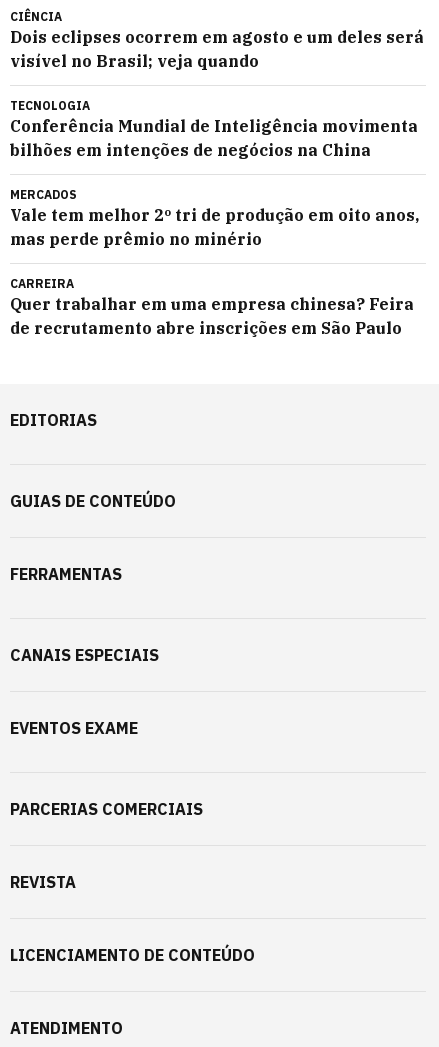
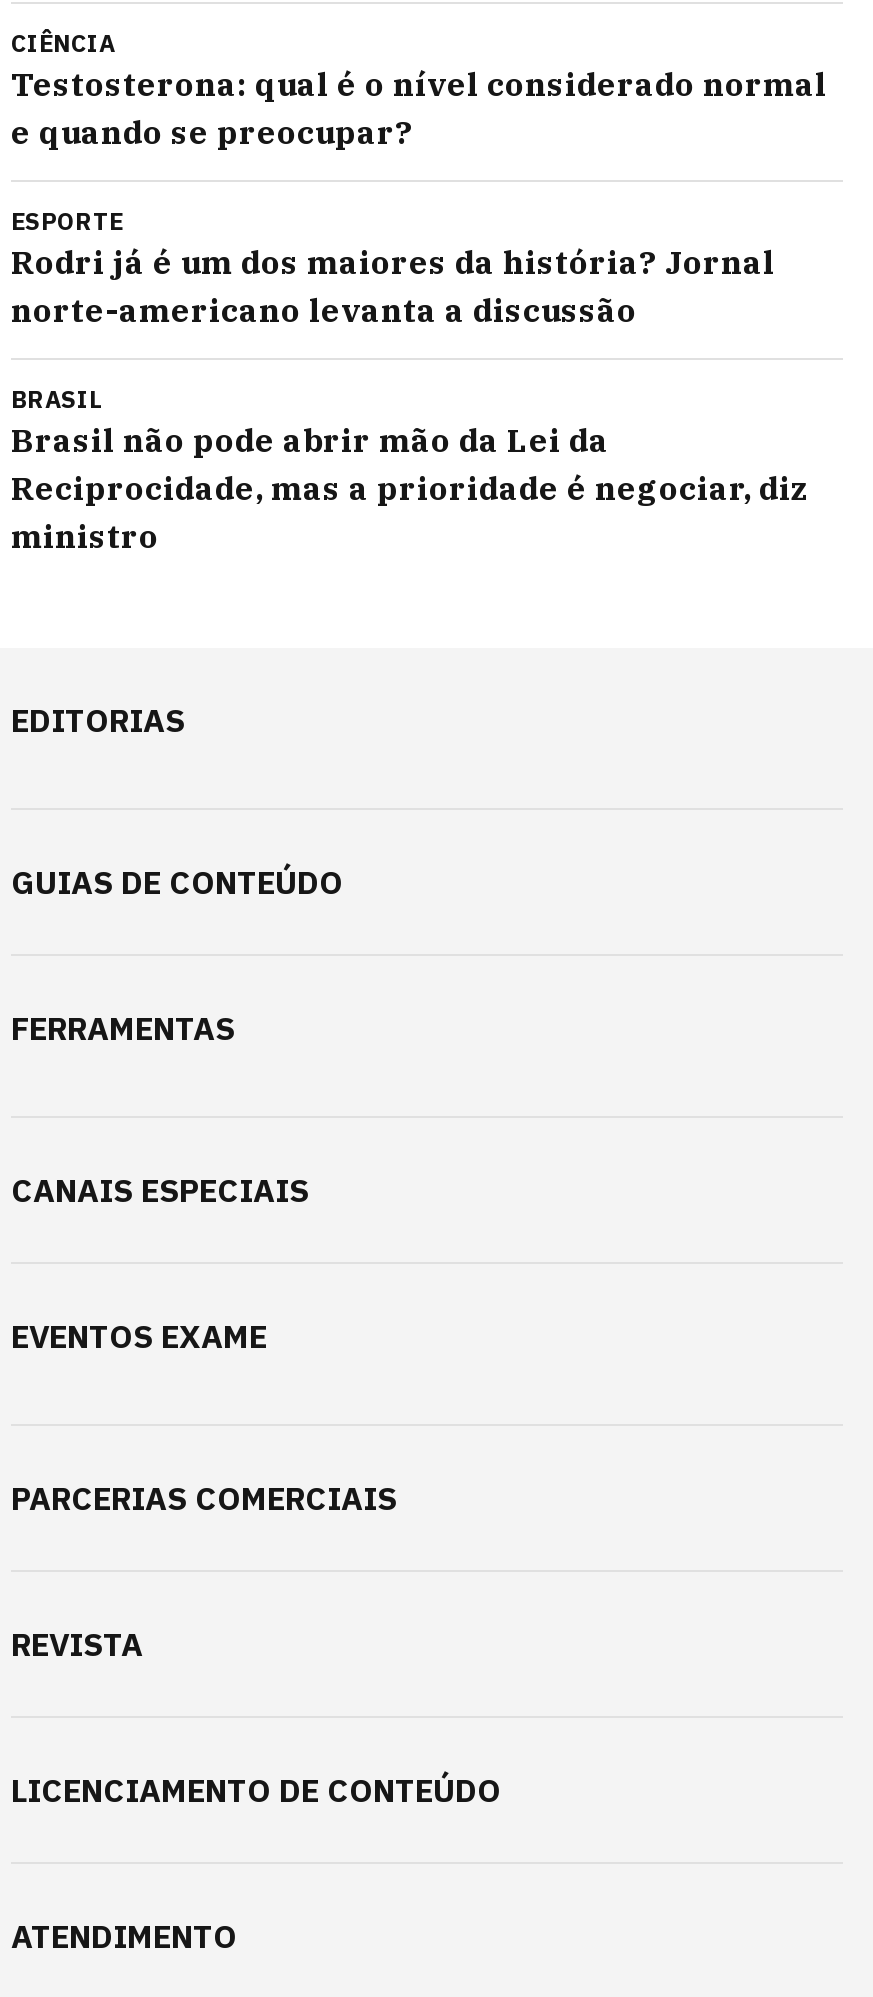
[10,27,424,338] Dois eclipses ocorrem em agosto e um deles será | visível no Brasil; veja quando | TECNOLOGIA | Conferência Mundial de Inteligência movimenta | bilhões em intenções de negócios na China | MERCADOS | Vale tem melhor 2º tri de produção em oito anos, | mas perde prêmio no minério | CARREIRA | Quer trabalhar em uma empresa chinesa? Feira | de recrutamento abre inscrições em São Paulo -> [11,64,827,556] Testosterona: qual é o nível considerado normal | e quando se preocupar? | ESPORTE | Rodri já é um dos maiores da história? Jornal | norte-americano levanta a discussão | BRASIL | Brasil não pode abrir mão da Lei da | Reciprocidade, mas a prioridade é negociar, diz | ministro

